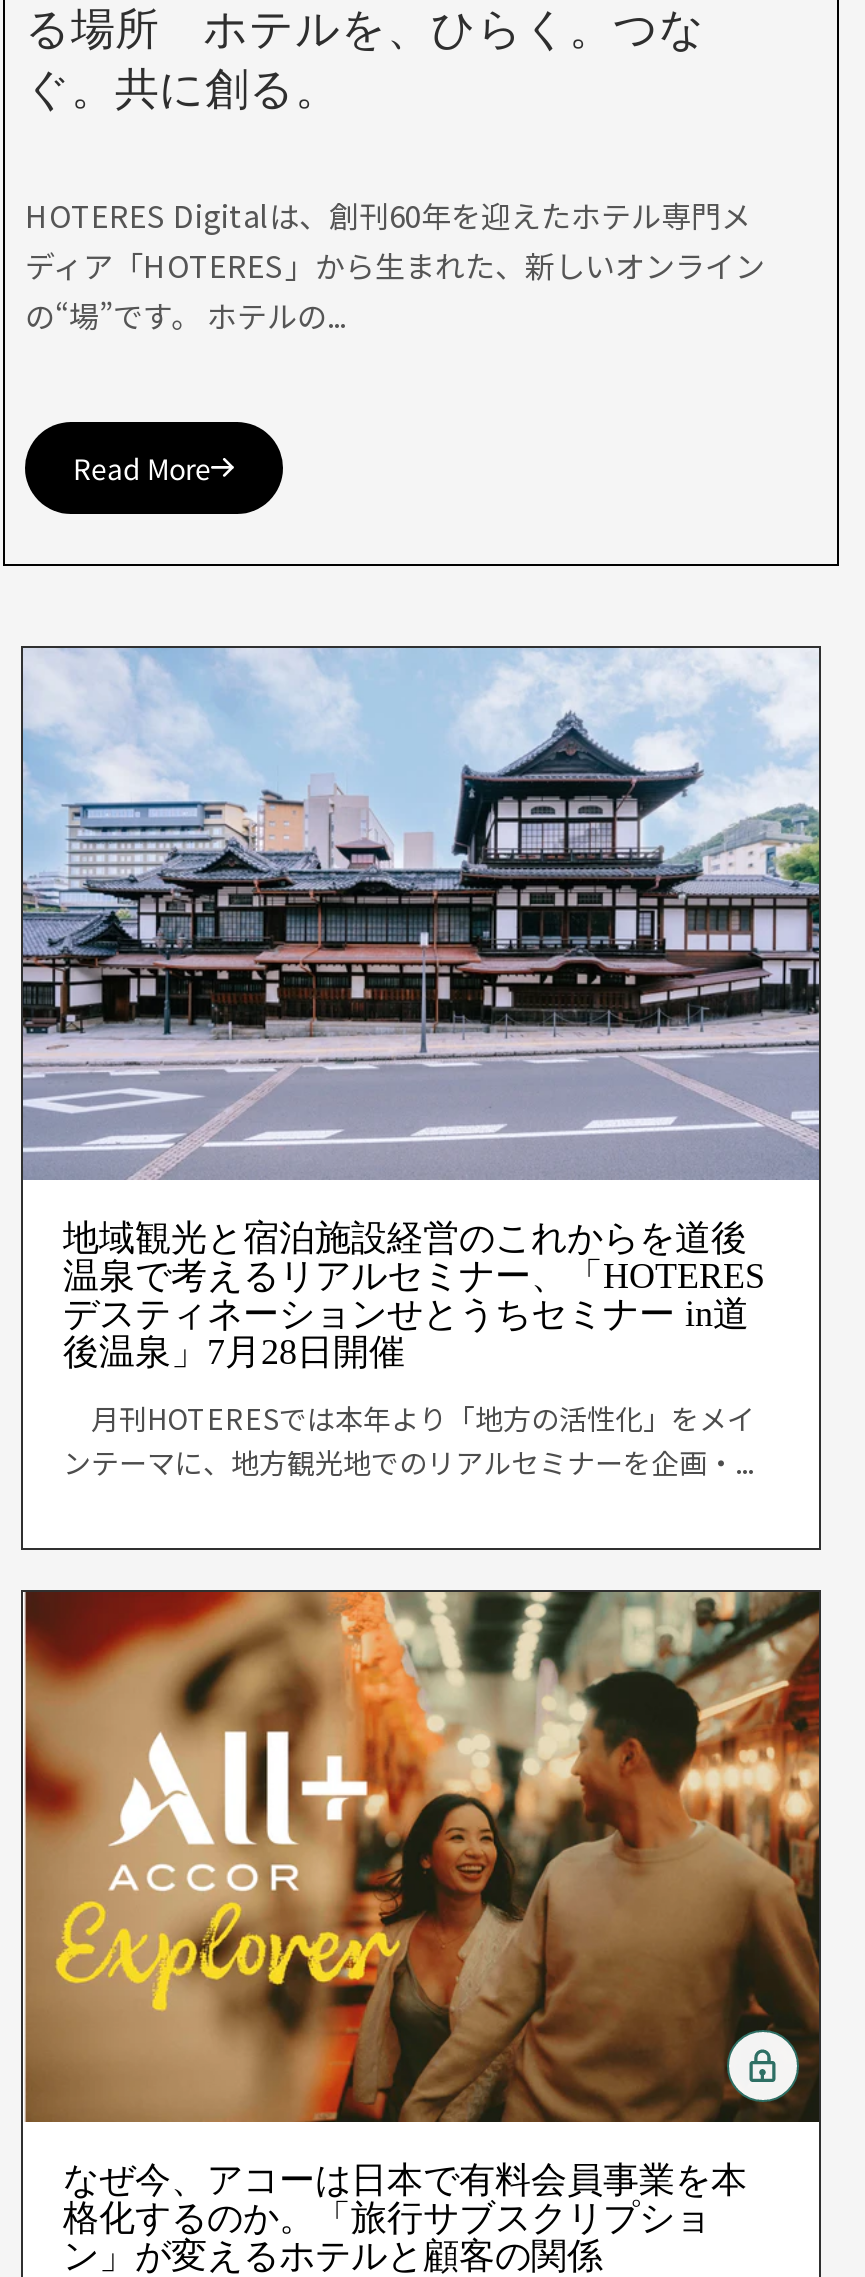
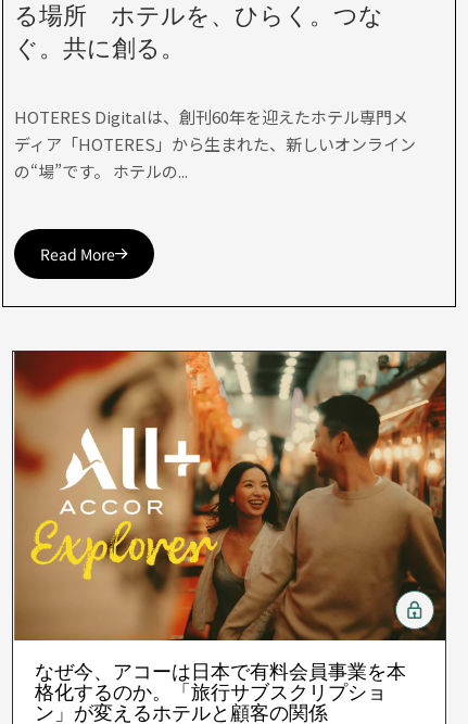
[21,646,821,1481] [image] | 地域観光と宿泊施設経営のこれからを道後 | 温泉で考えるリアルセミナー、「HOTERES | デスティネーションせとうちセミナー in道 | 後温泉」7月28日開催 | 月刊HOTERESでは本年より「地方の活性化」をメイ | ンテーマに、地方観光地でのリアルセミナーを企画・... -> none

